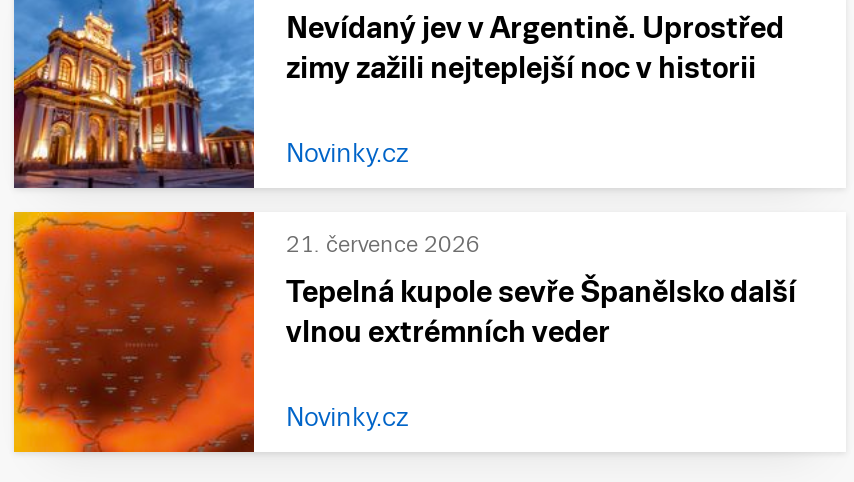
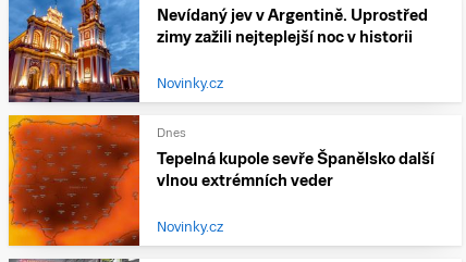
[286,232,480,256] 21. července 2026 -> [157,126,186,139] Dnes

